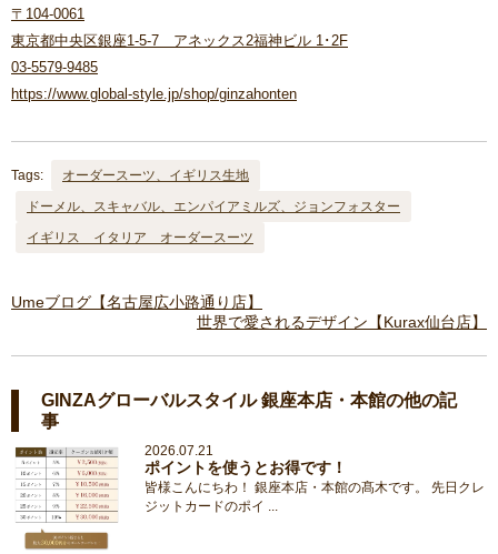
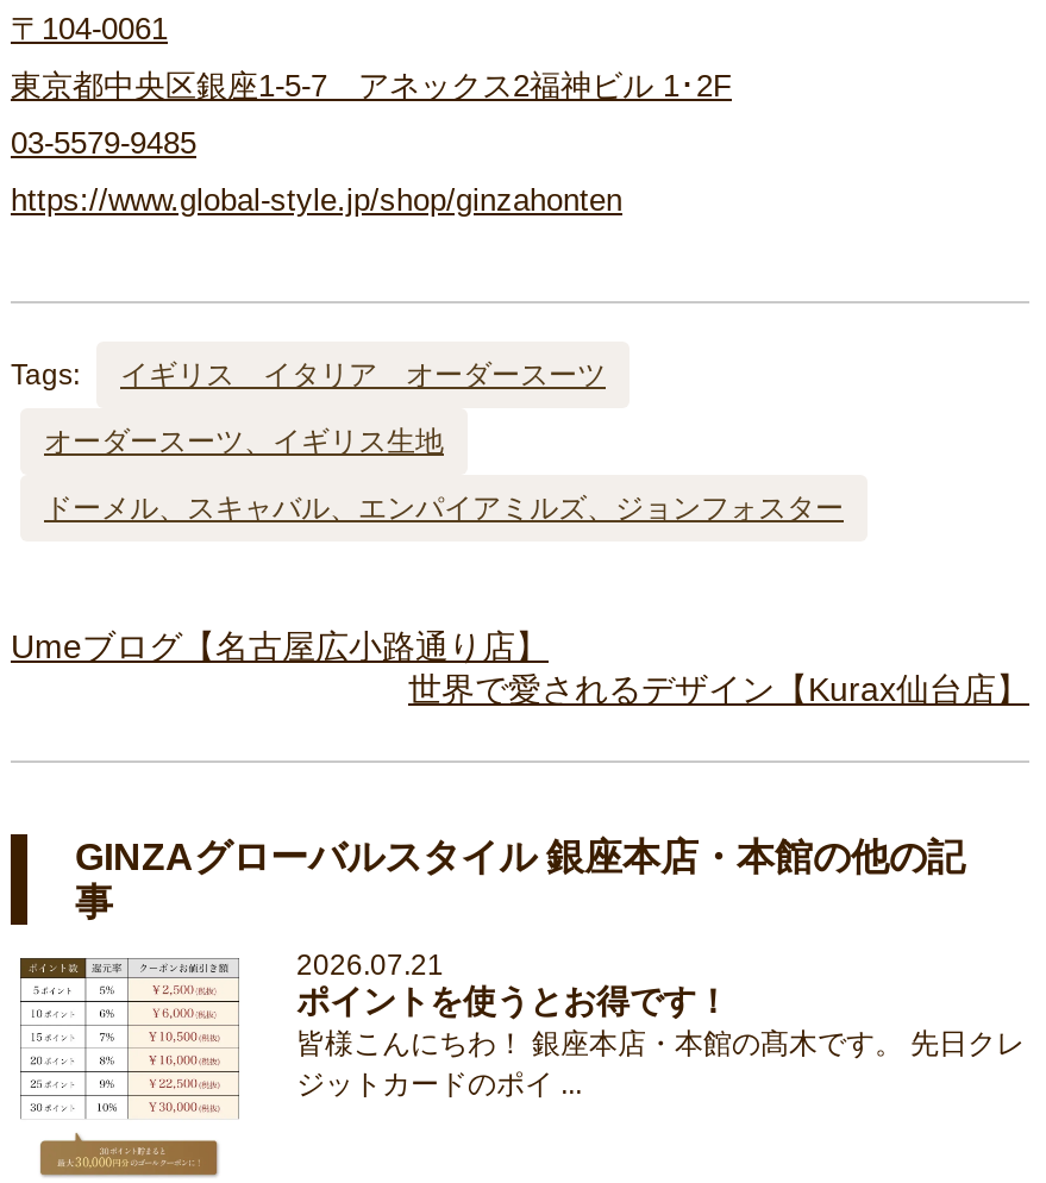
moved [27,168,400,214] -> [44,425,844,525]: オーダースーツ、イギリス生地 | ドーメル、スキャバル、エンパイアミルズ、ジョンフォスター
moved [27,230,253,245] -> [120,358,606,392]: イギリス イタリア オーダースーツ

